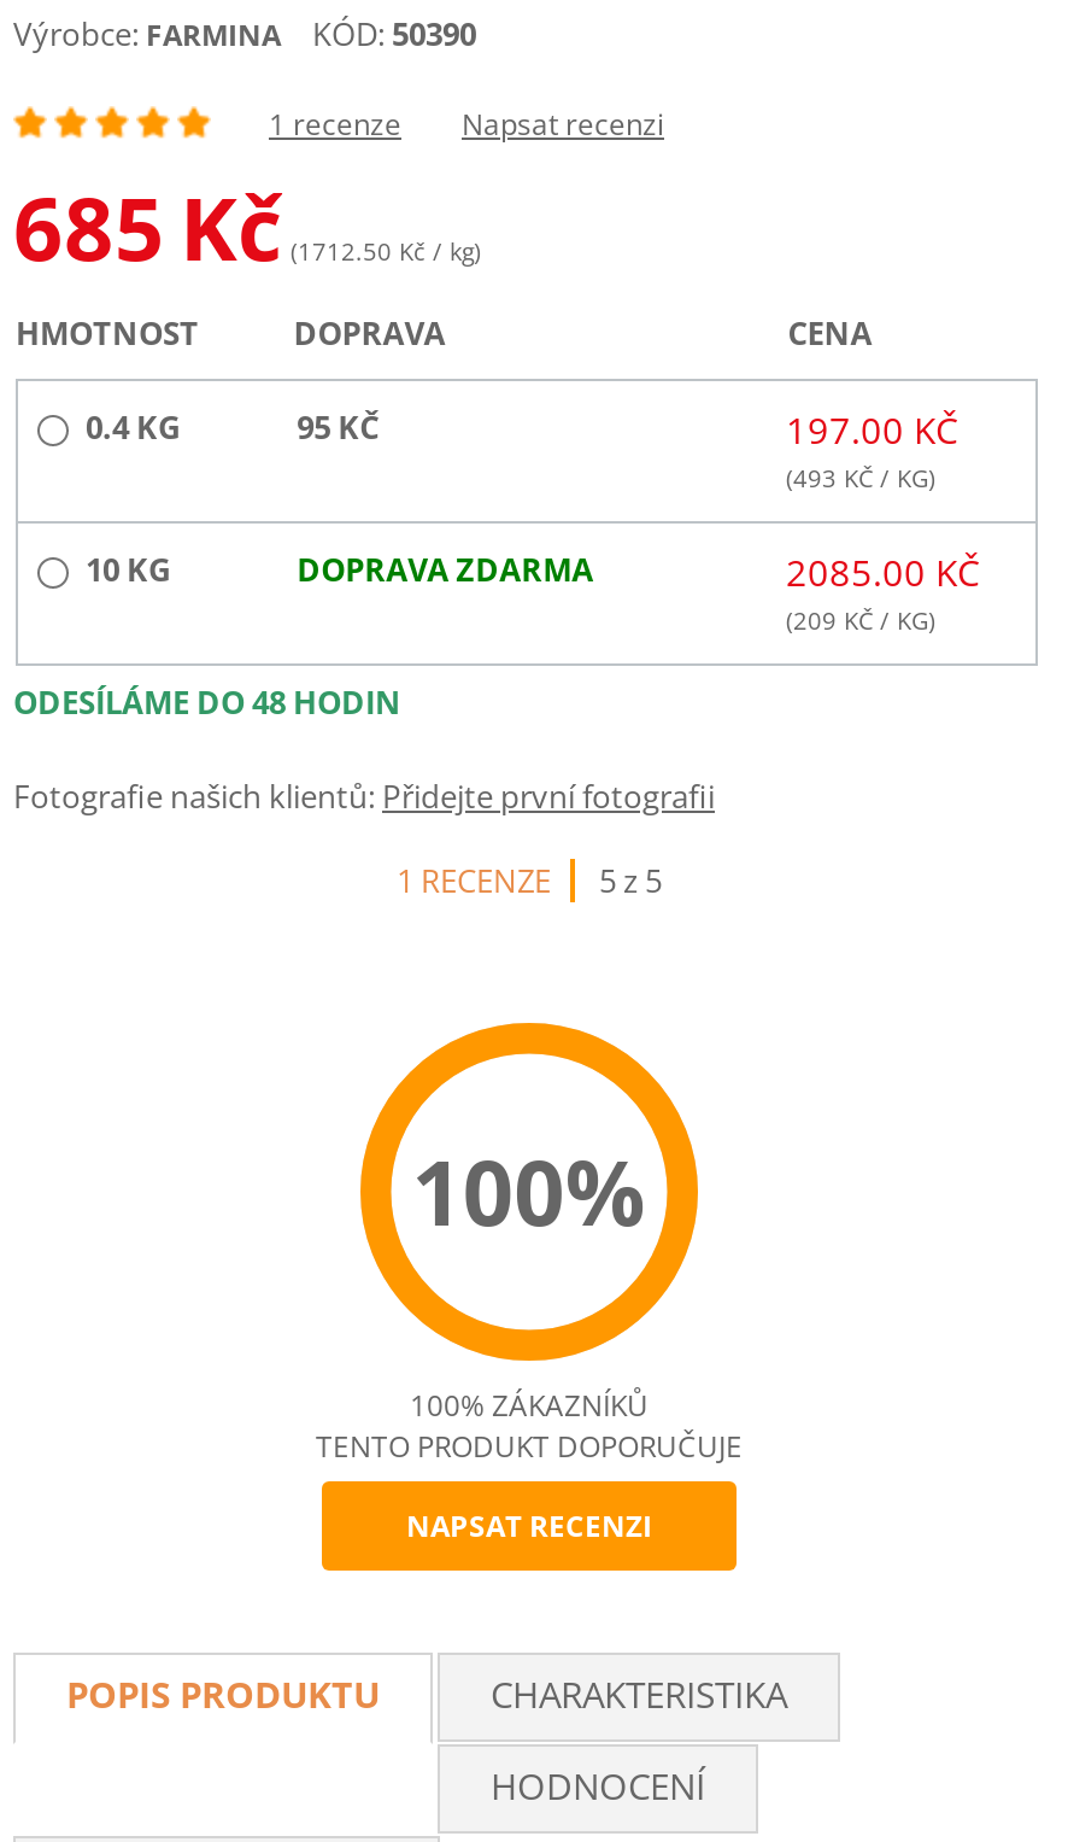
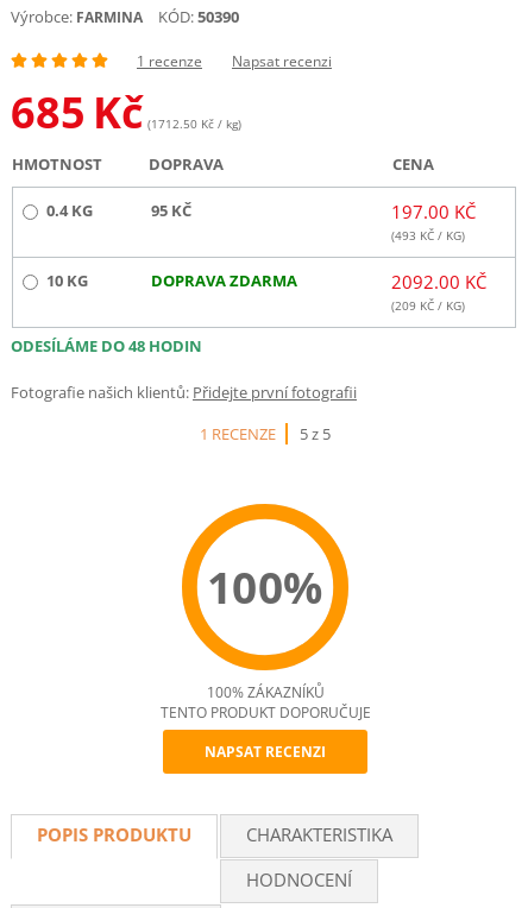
[786,548,979,596] 2085.00 KČ -> [392,270,487,294] 2092.00 KČ

